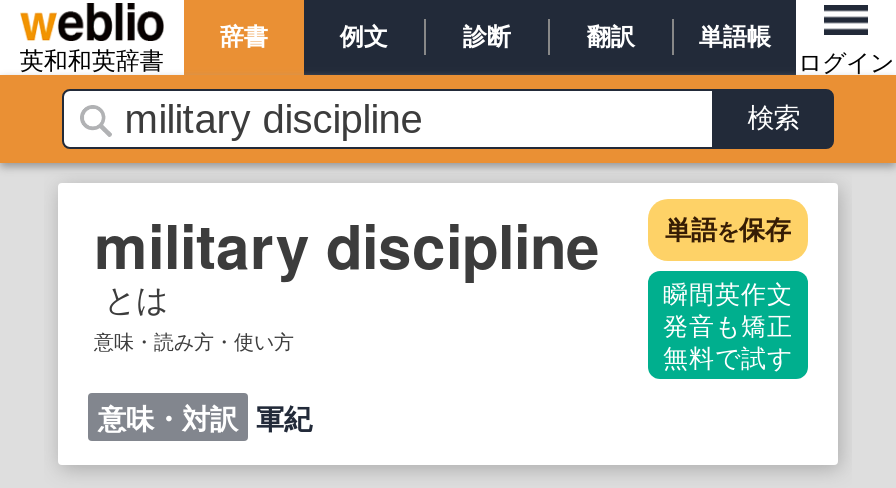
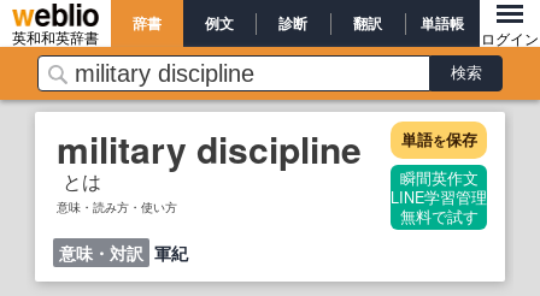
[663,308,793,344] 発音も矯正 -> [391,187,487,209] LINE学習管理

